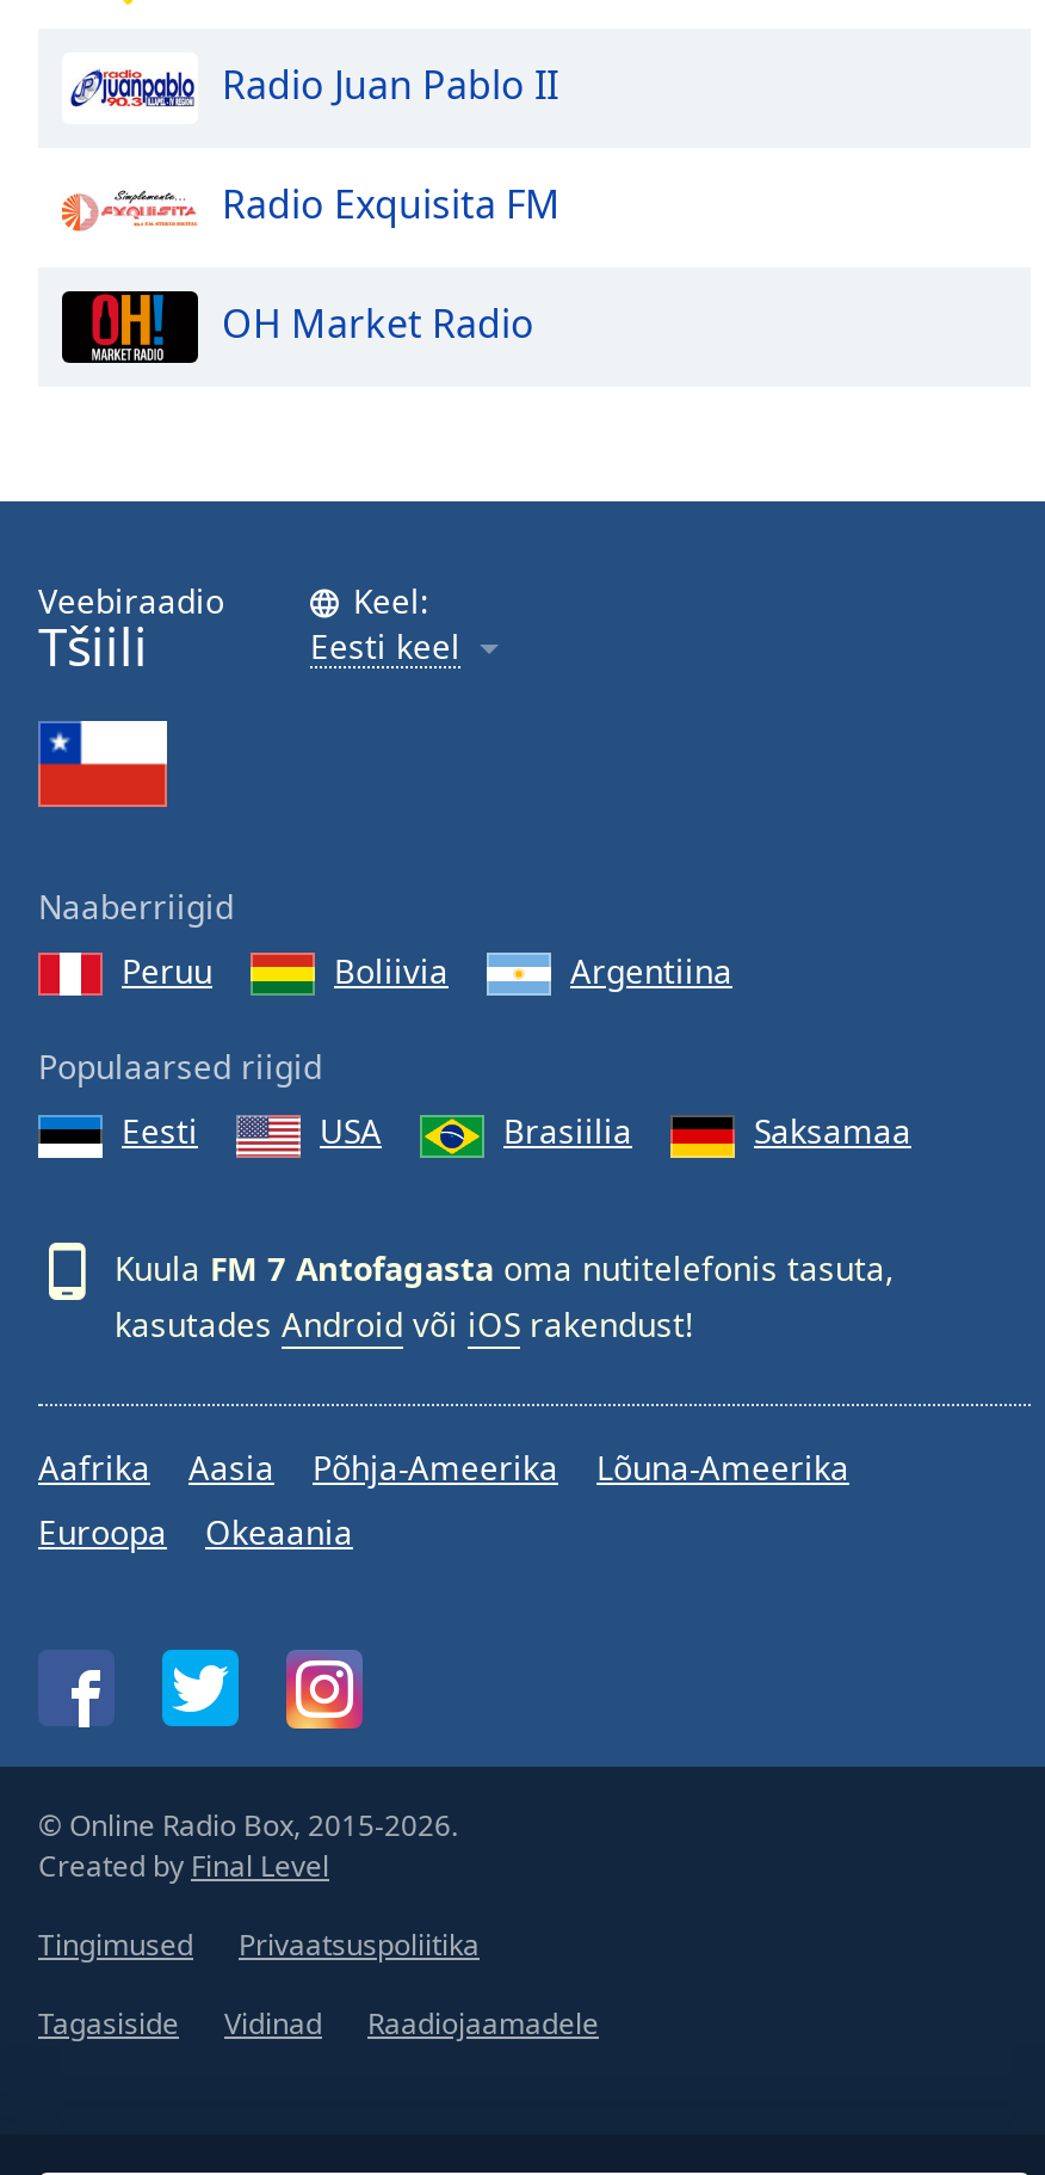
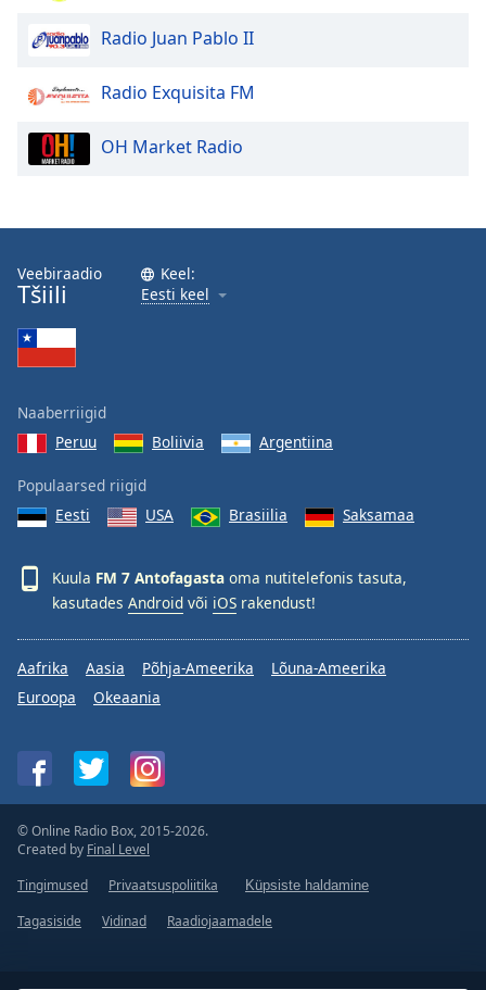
none -> [245,877,369,893] Küpsiste haldamine

